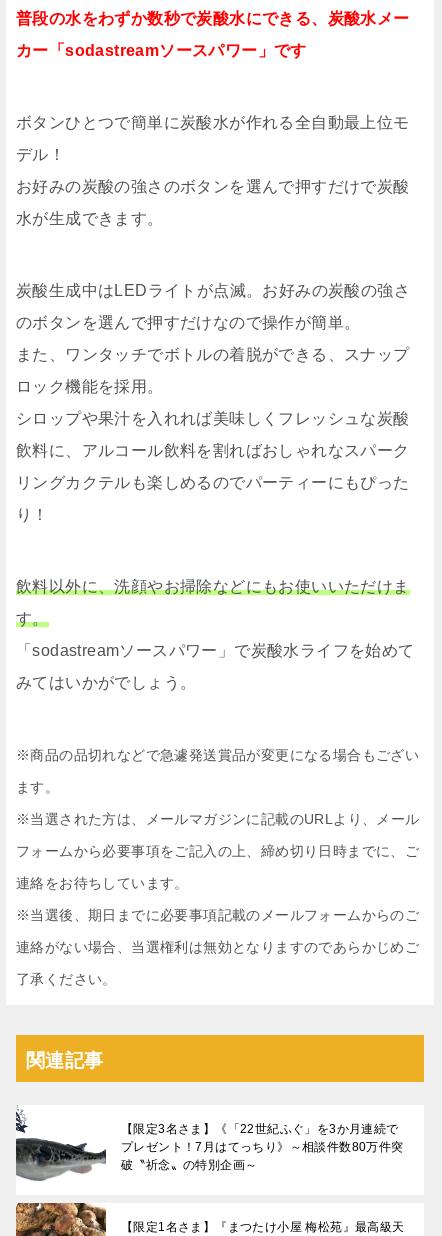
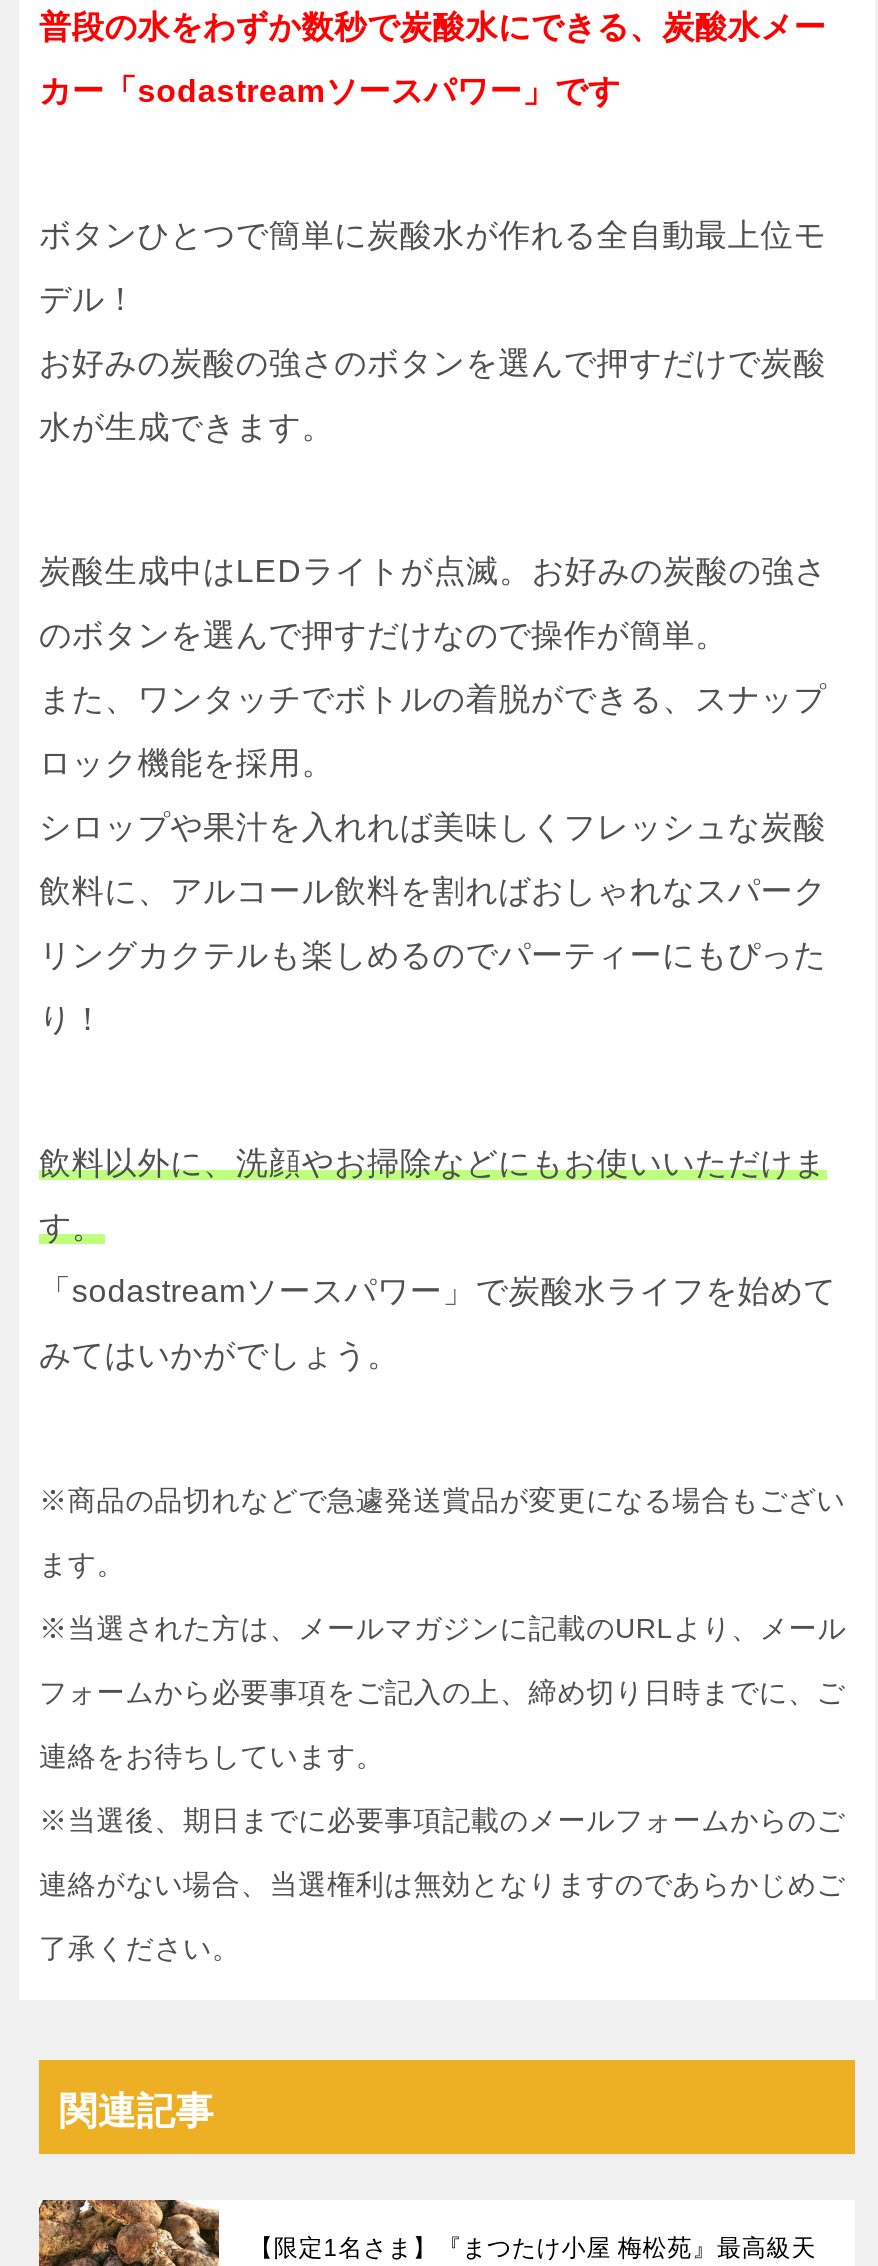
[15,1109,404,1182] [image] | 【限定3名さま】《「22世紀ふぐ」を3か月連続で | プレゼント！7⽉はてっちり》～相談件数80万件突 | 破〝祈念〟の特別企画～ -> none

